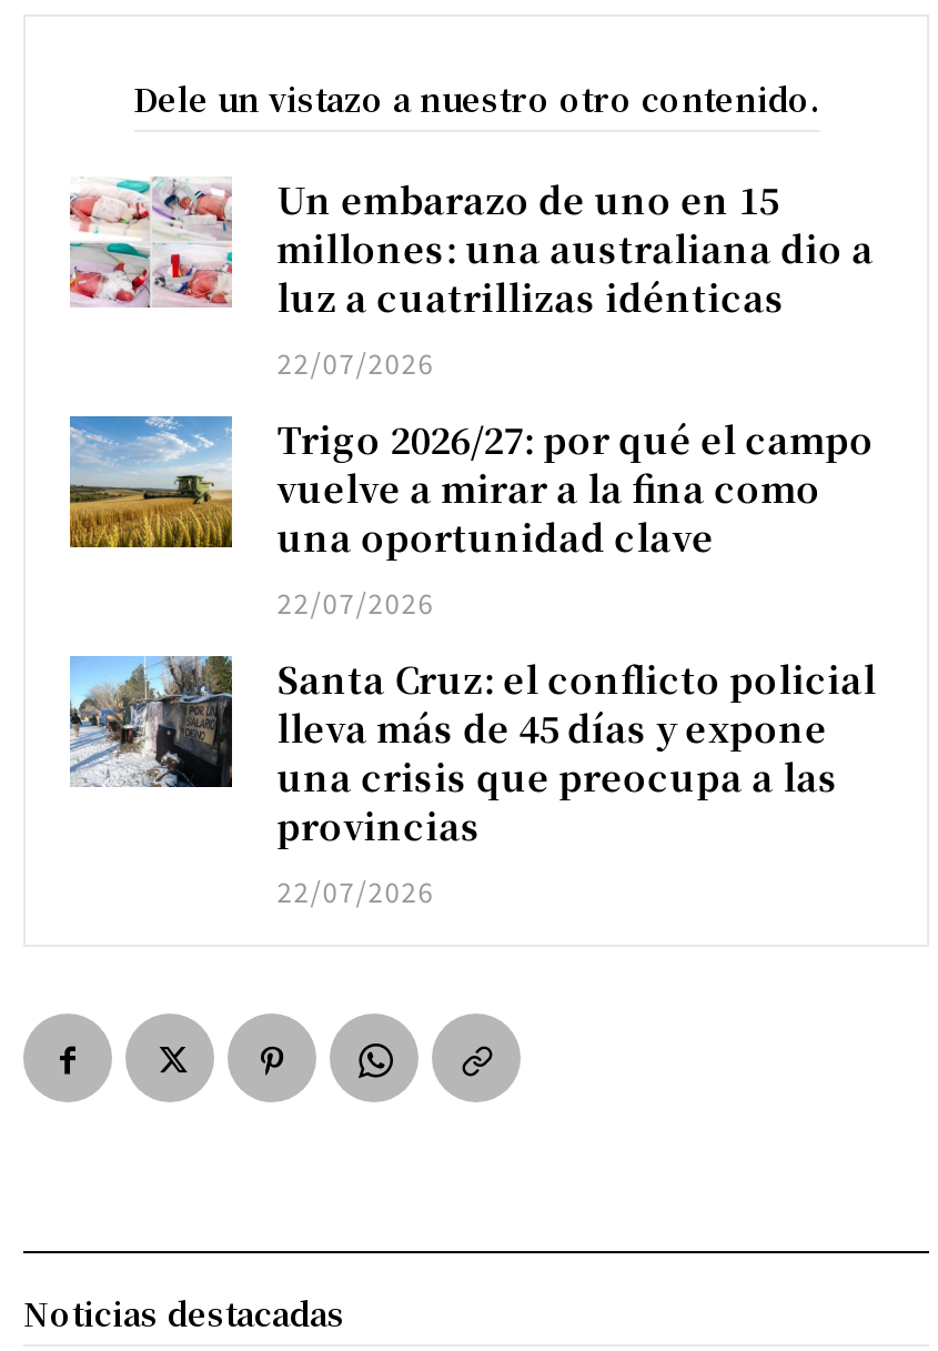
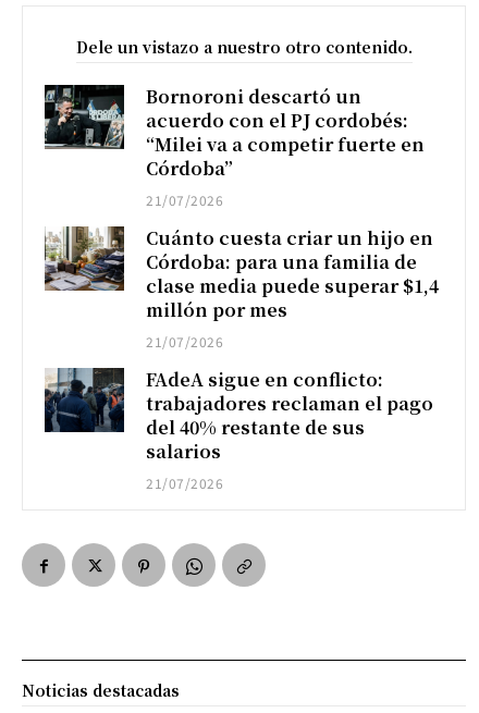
[68,175,874,381] [image] | Un embarazo de uno en 15 | millones: una australiana dio a | luz a cuatrillizas idénticas | 22/07/2026 -> [44,84,425,209] [image] | Bornoroni descartó un | acuerdo con el PJ cordobés: | “Milei va a competir fuerte en | Córdoba” | 21/07/2026
[68,414,874,621] [image] | Trigo 2026/27: por qué el campo | vuelve a mirar a la fina como | una oportunidad clave | 22/07/2026 -> [44,225,439,351] [image] | Cuánto cuesta criar un hijo en | Córdoba: para una familia de | clase media puede superar $1,4 | millón por mes | 21/07/2026
[68,654,876,910] [image] | Santa Cruz: el conflicto policial | lleva más de 45 días y expone | una crisis que preocupa a las | provincias | 22/07/2026 -> [44,367,433,492] [image] | FAdeA sigue en conflicto: | trabajadores reclaman el pago | del 40% restante de sus | salarios | 21/07/2026

